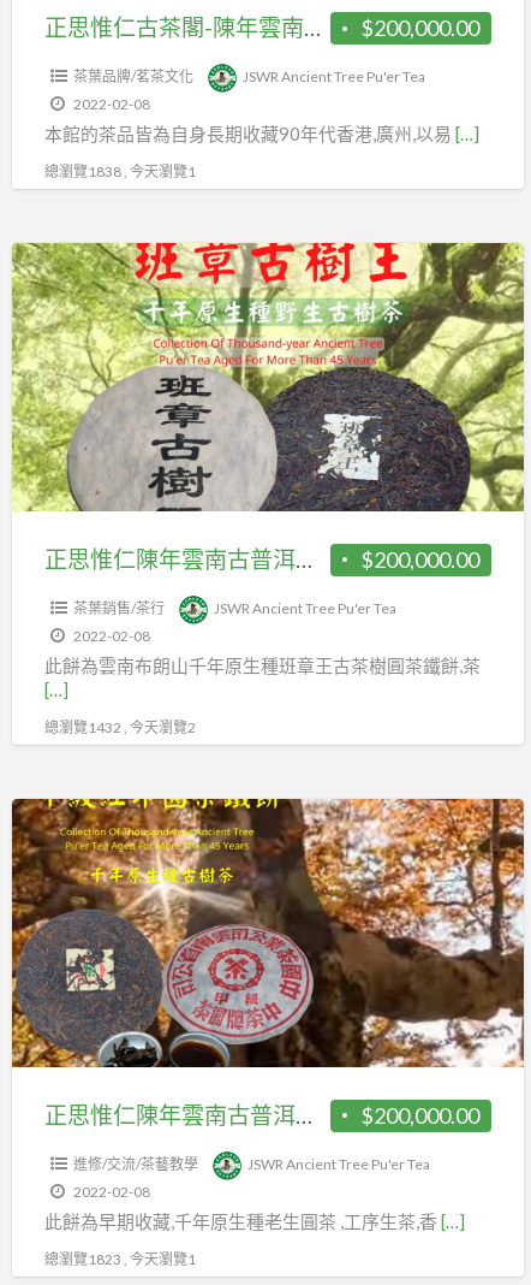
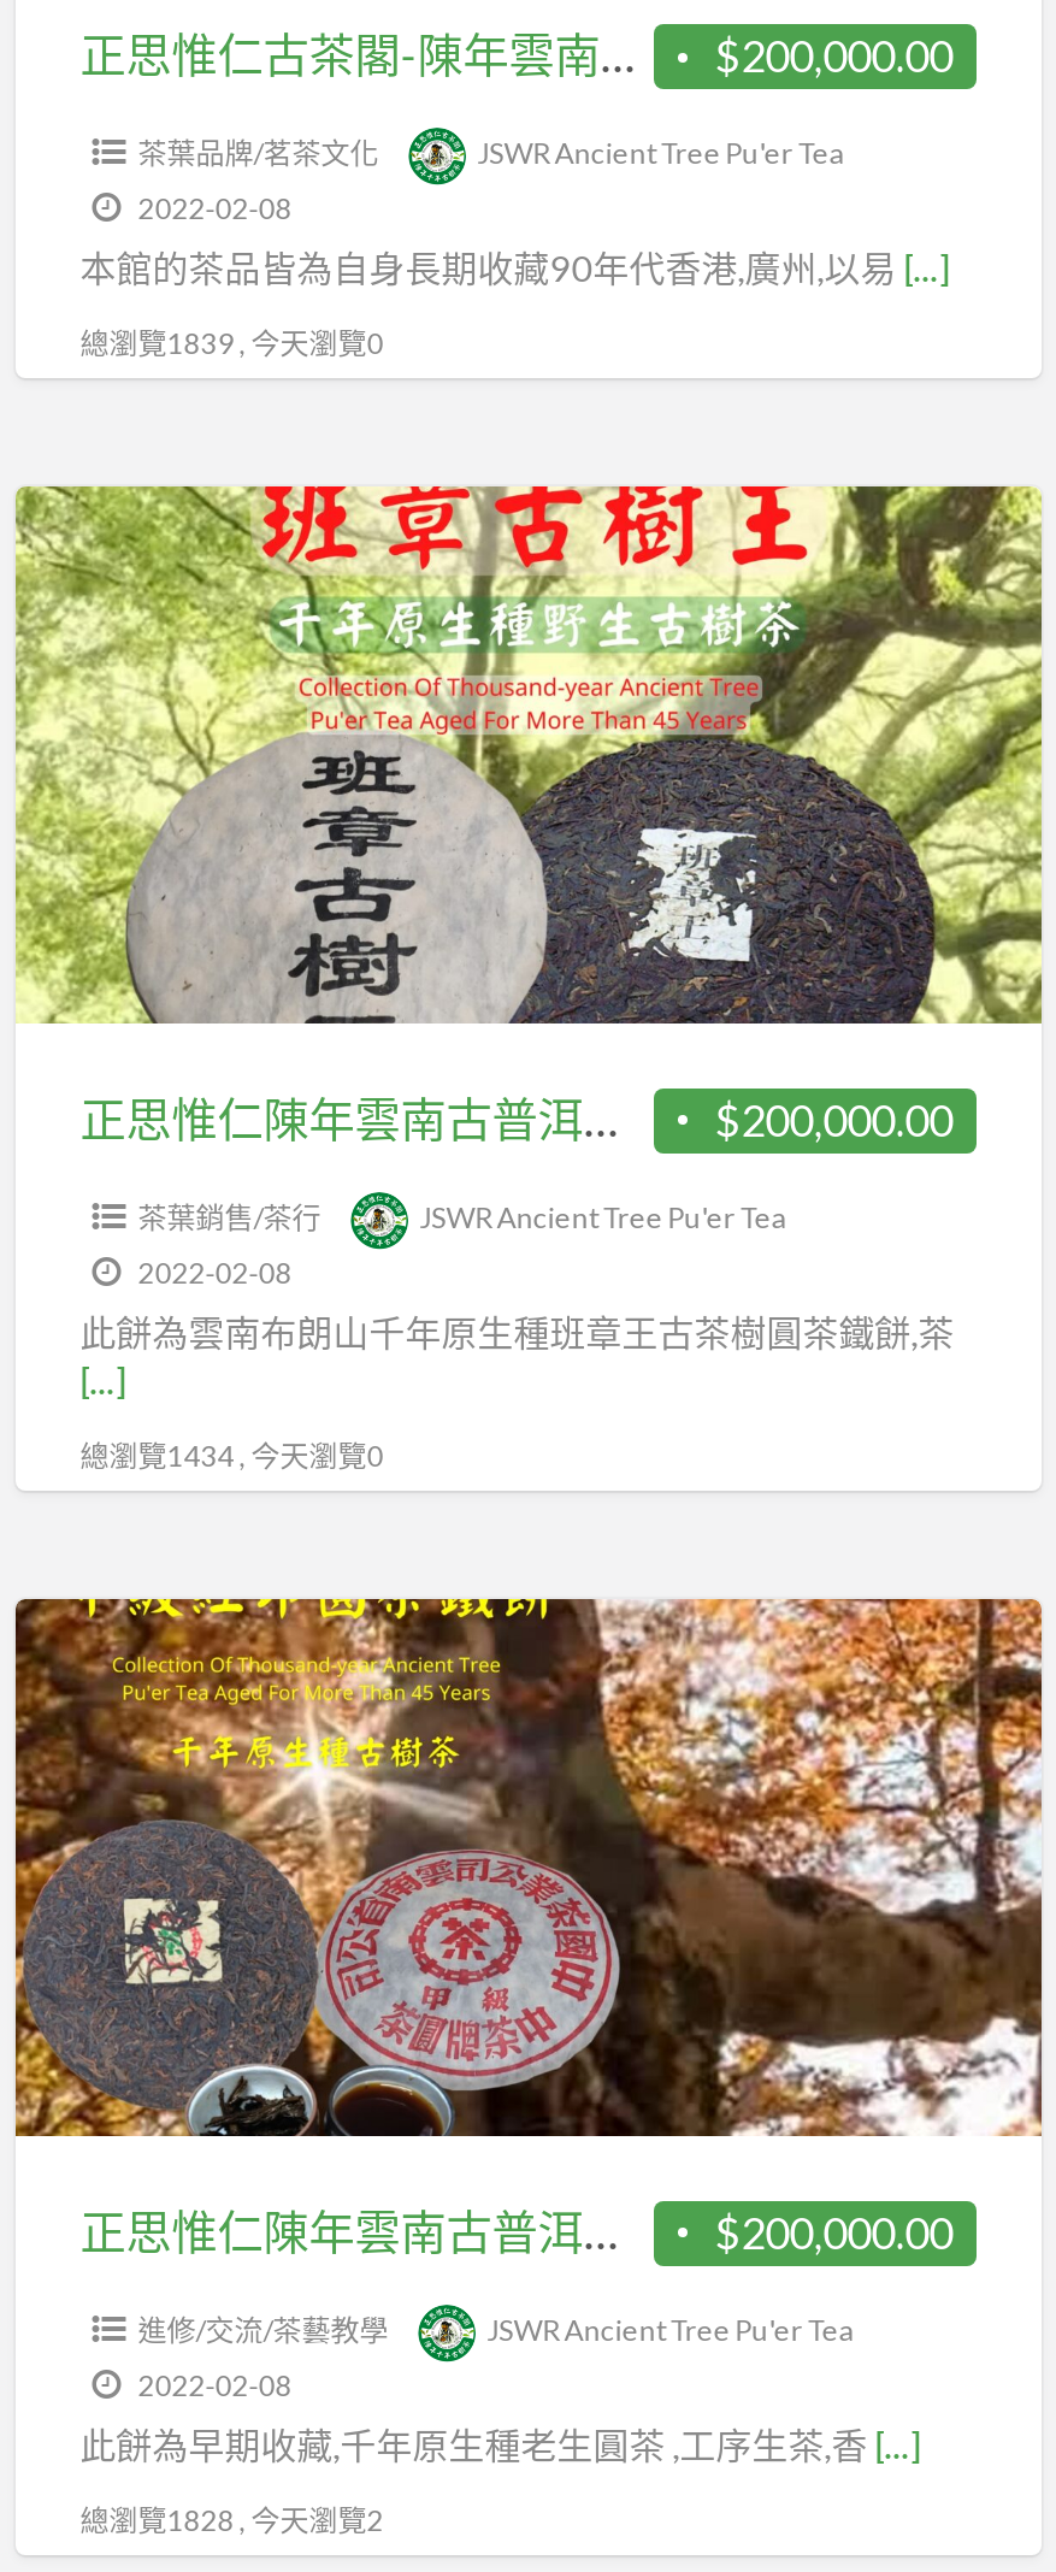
[44,162,195,180] 總瀏覽1838 , 今天瀏覽1 -> [80,324,383,360] 總瀏覽1839 , 今天瀏覽0
[44,718,195,736] 總瀏覽1432 , 今天瀏覽2 -> [80,1437,383,1473] 總瀏覽1434 , 今天瀏覽0
[44,1250,195,1268] 總瀏覽1823 , 今天瀏覽1 -> [80,2501,383,2537] 總瀏覽1828 , 今天瀏覽2

